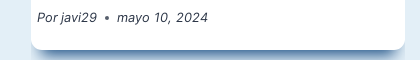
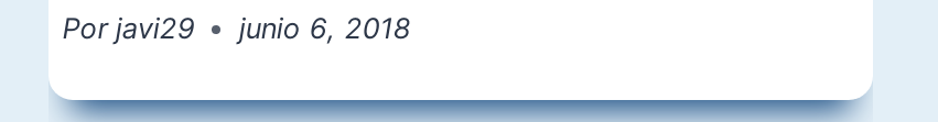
[37,10,208,25] Por javi29 mayo 10, 2024 -> [62,12,411,45] Por javi29 junio 6, 2018

